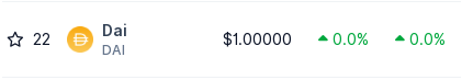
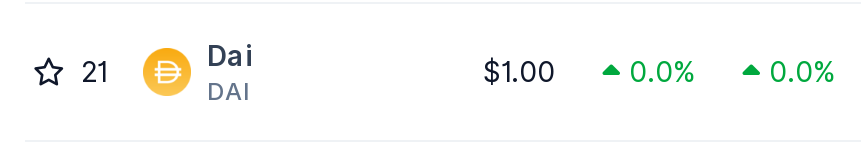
[33,30,50,48] 22 -> [81,54,107,88] 21
[223,30,292,48] $1.00000 -> [483,54,555,88] $1.00

